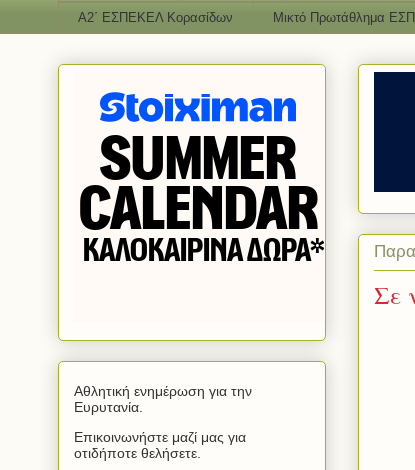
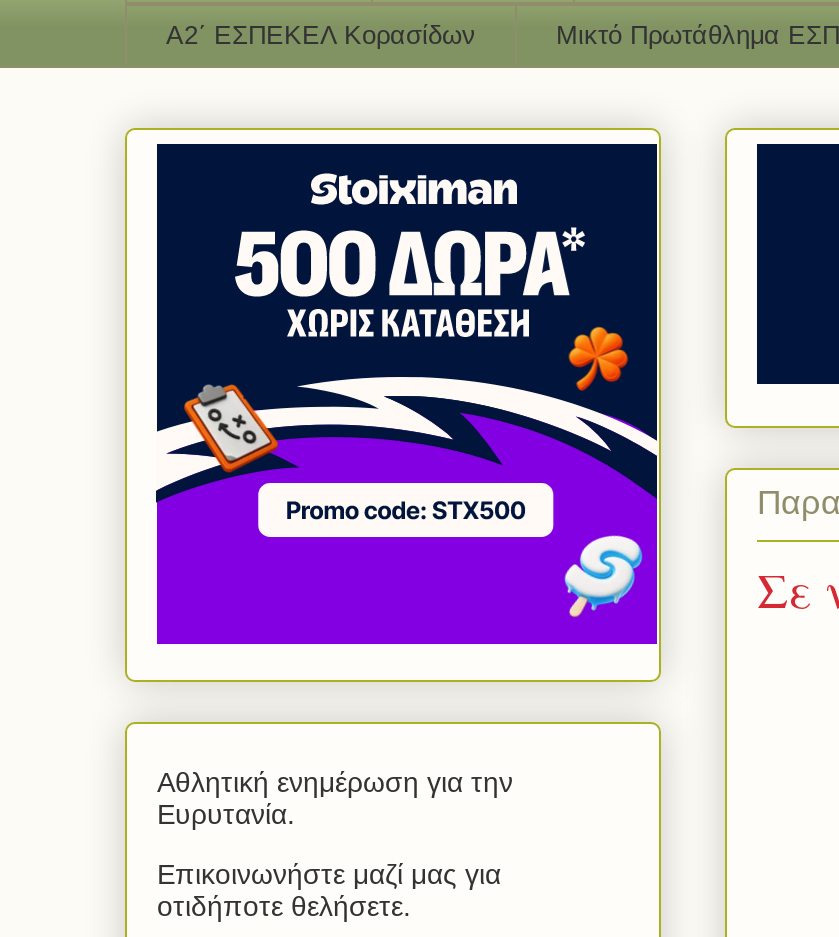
[73,72,325,322] [image] -> [153,142,659,646] [image]

